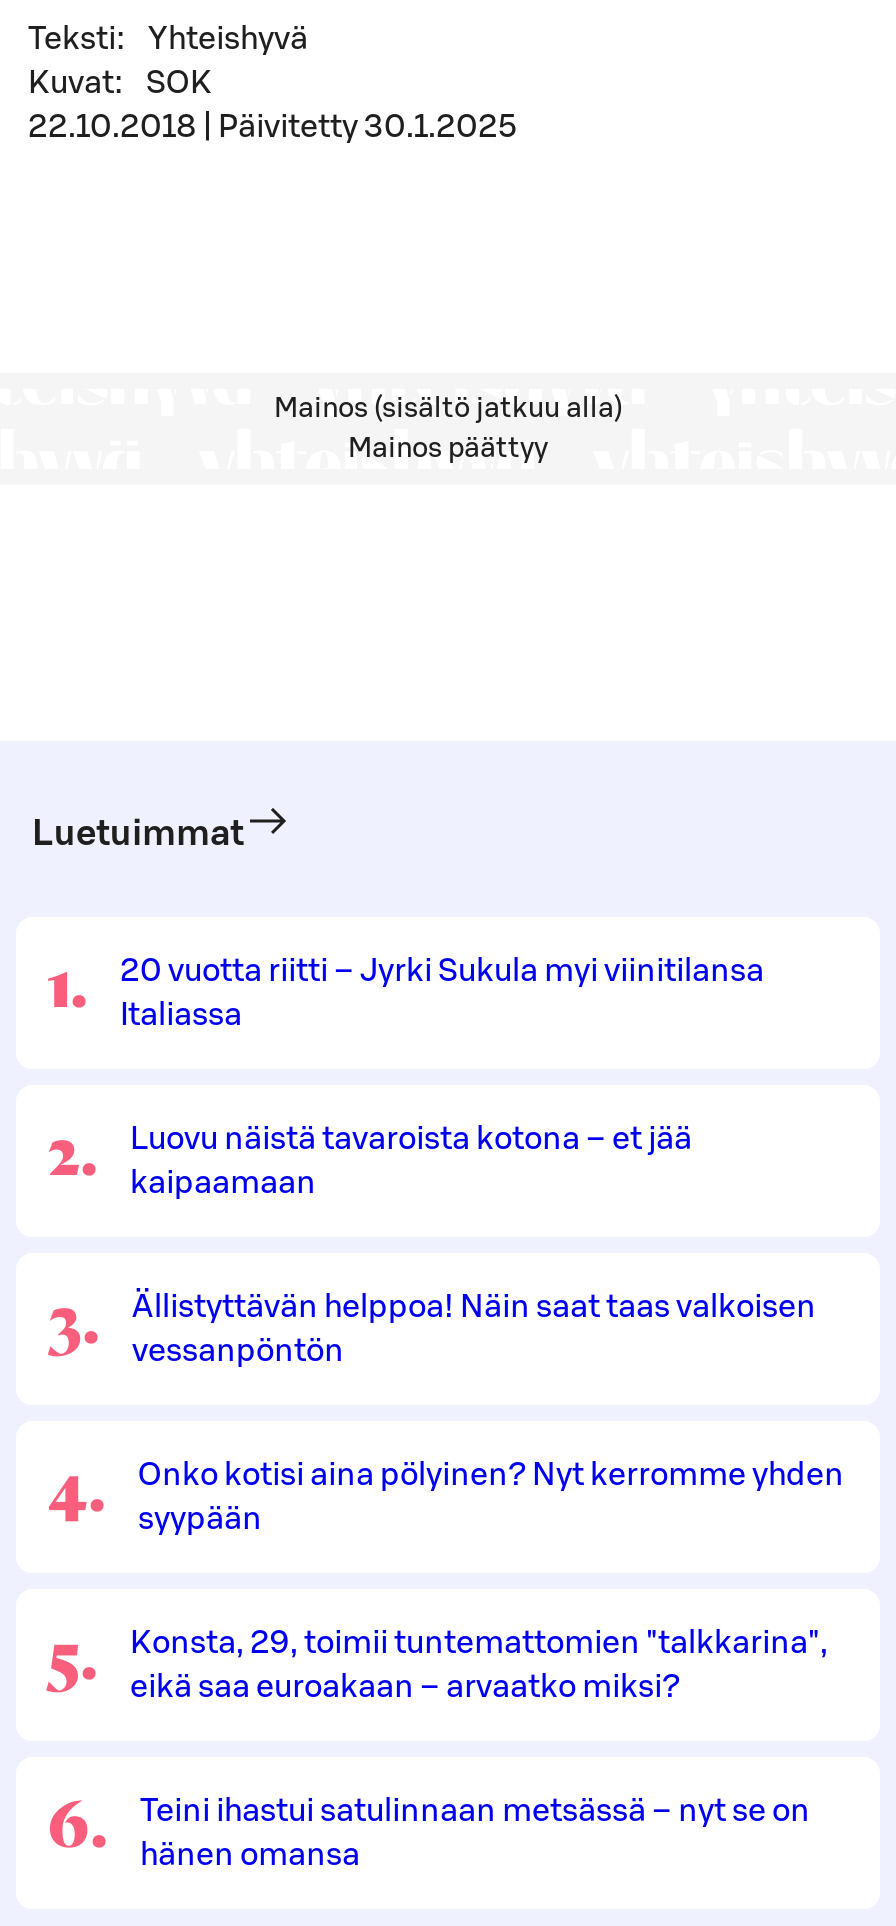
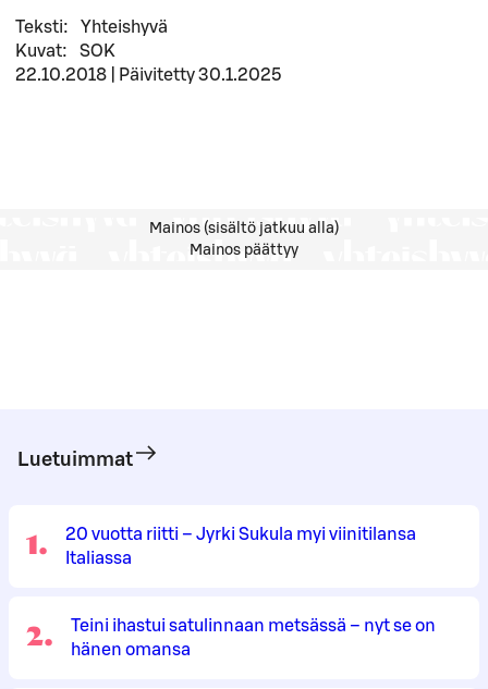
[48,1123,844,1865] Luovu näistä tavaroista kotona – et jää | kaipaamaan | 3. | Ällistyttävän helppoa! Näin saat taas valkoisen | vessanpöntön | 4. | Onko kotisi aina pölyinen? Nyt kerromme yhden | syypään | 5. | Konsta, 29, toimii tuntemattomien "talkkarina", | eikä saa euroakaan – arvaatko miksi? | 6. -> none

